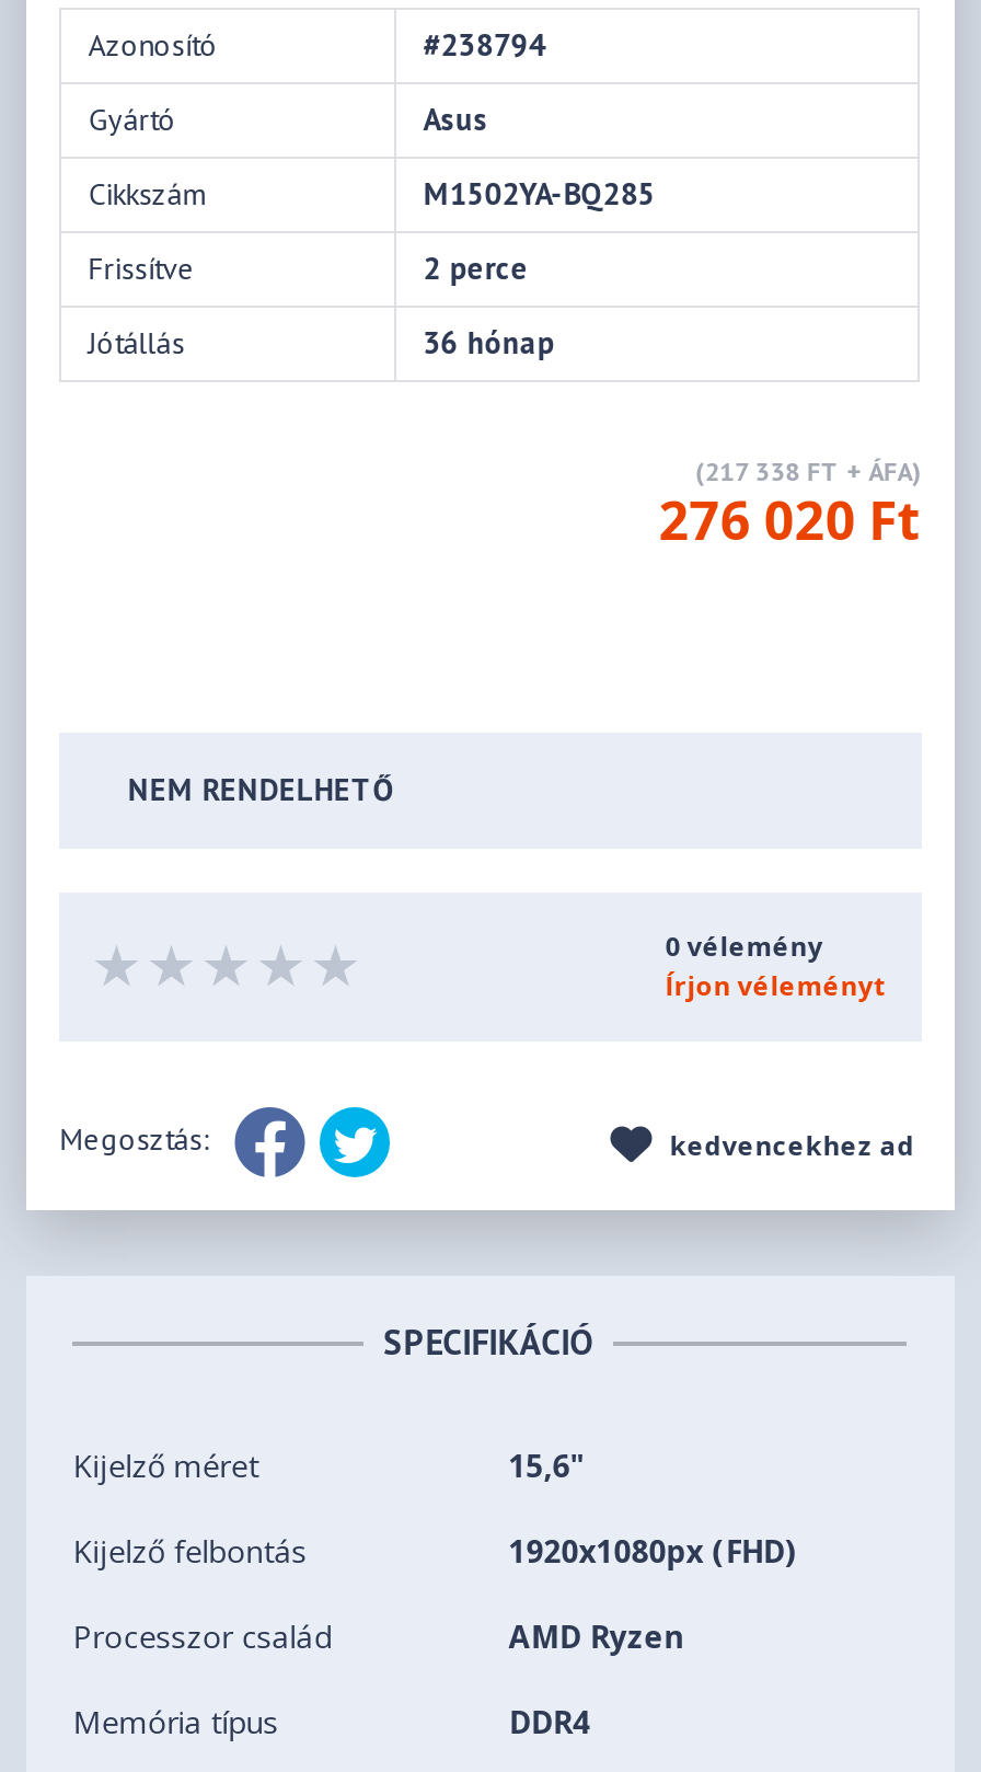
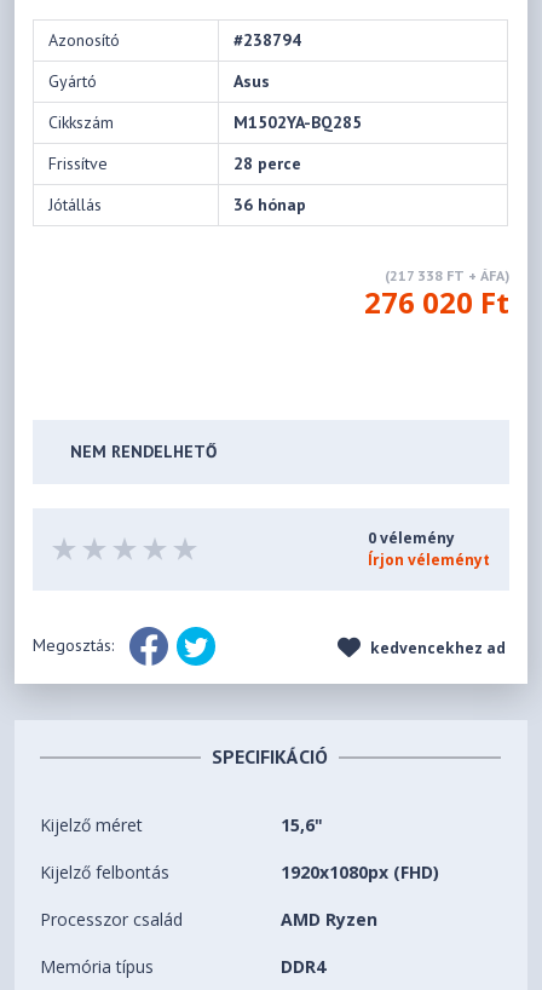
[423,249,528,288] 2 perce -> [234,153,301,175] 28 perce

